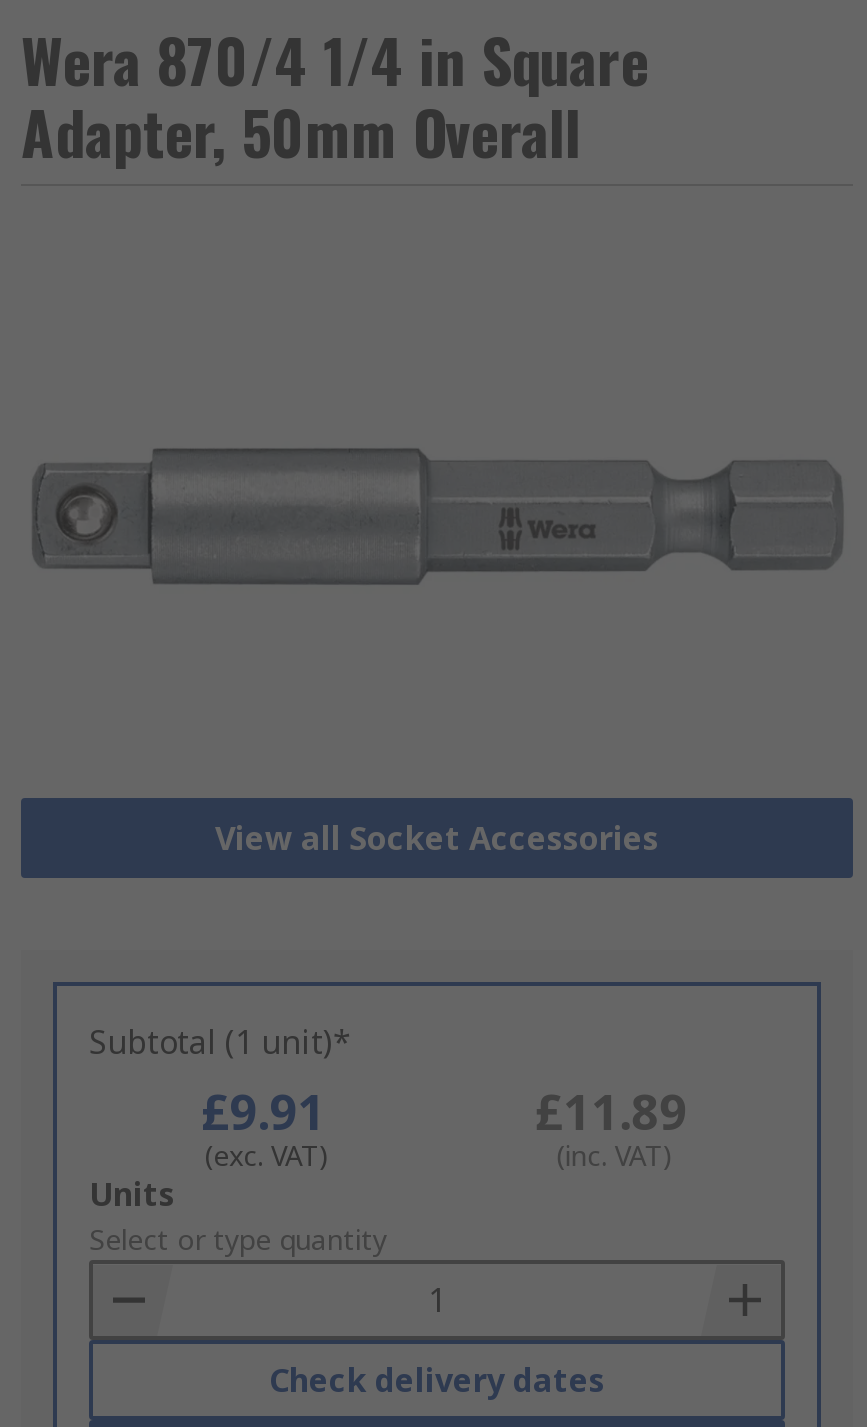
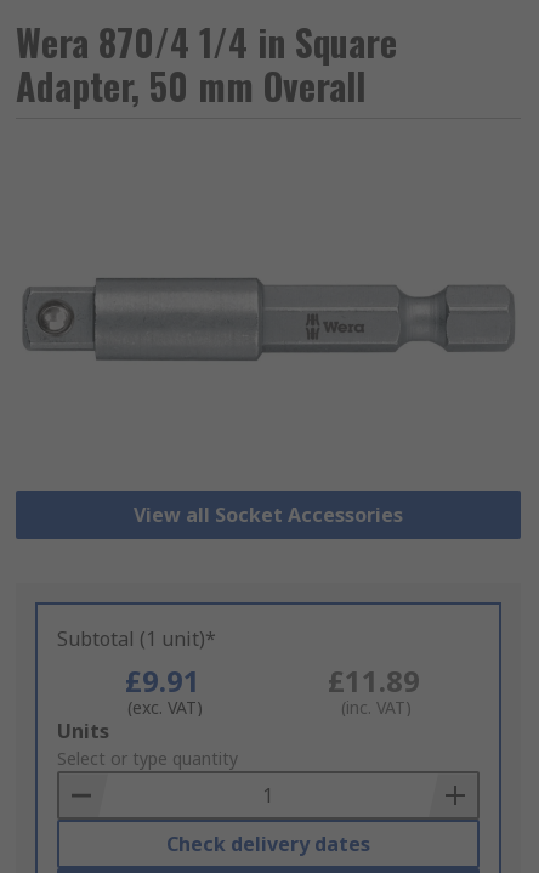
[21,86,581,176] Adapter, 50mm Overall -> [16,58,365,113] Adapter, 50 mm Overall

